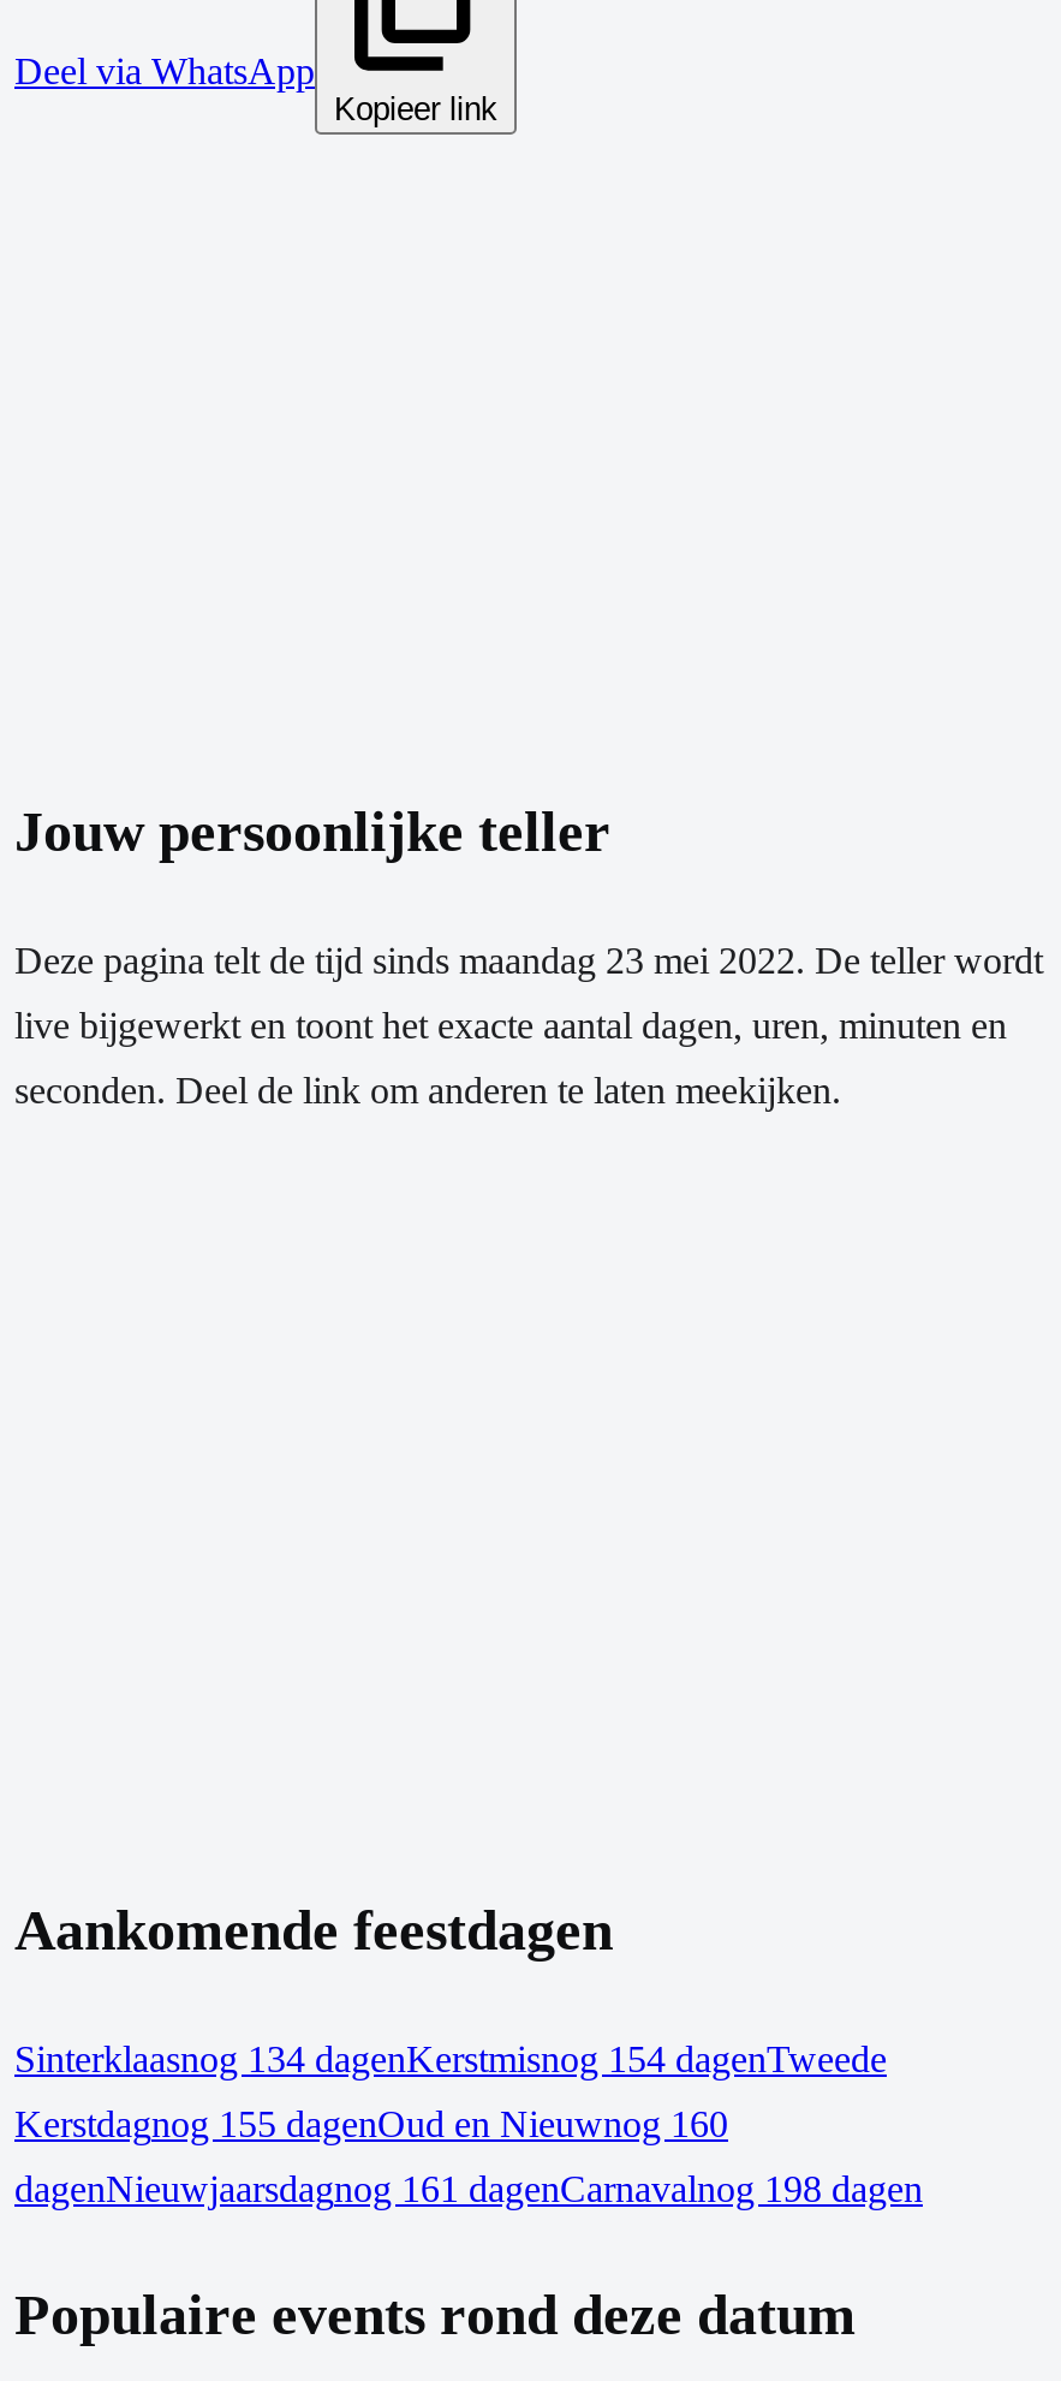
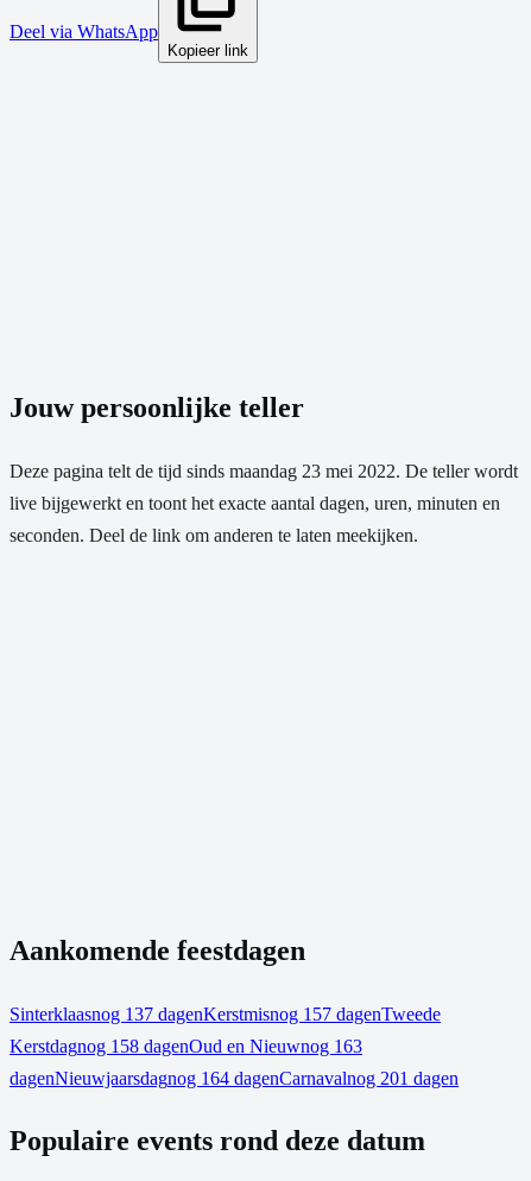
[14,2037,887,2078] Sinterklaasnog 134 dagenKerstmisnog 154 dagenTweede -> [10,1003,441,1024] Sinterklaasnog 137 dagenKerstmisnog 157 dagenTweede
[14,2102,728,2143] Kerstdagnog 155 dagenOud en Nieuwnog 160 -> [10,1035,362,1056] Kerstdagnog 158 dagenOud en Nieuwnog 163
[14,2167,923,2208] dagenNieuwjaarsdagnog 161 dagenCarnavalnog 198 dagen -> [10,1068,459,1088] dagenNieuwjaarsdagnog 164 dagenCarnavalnog 201 dagen

